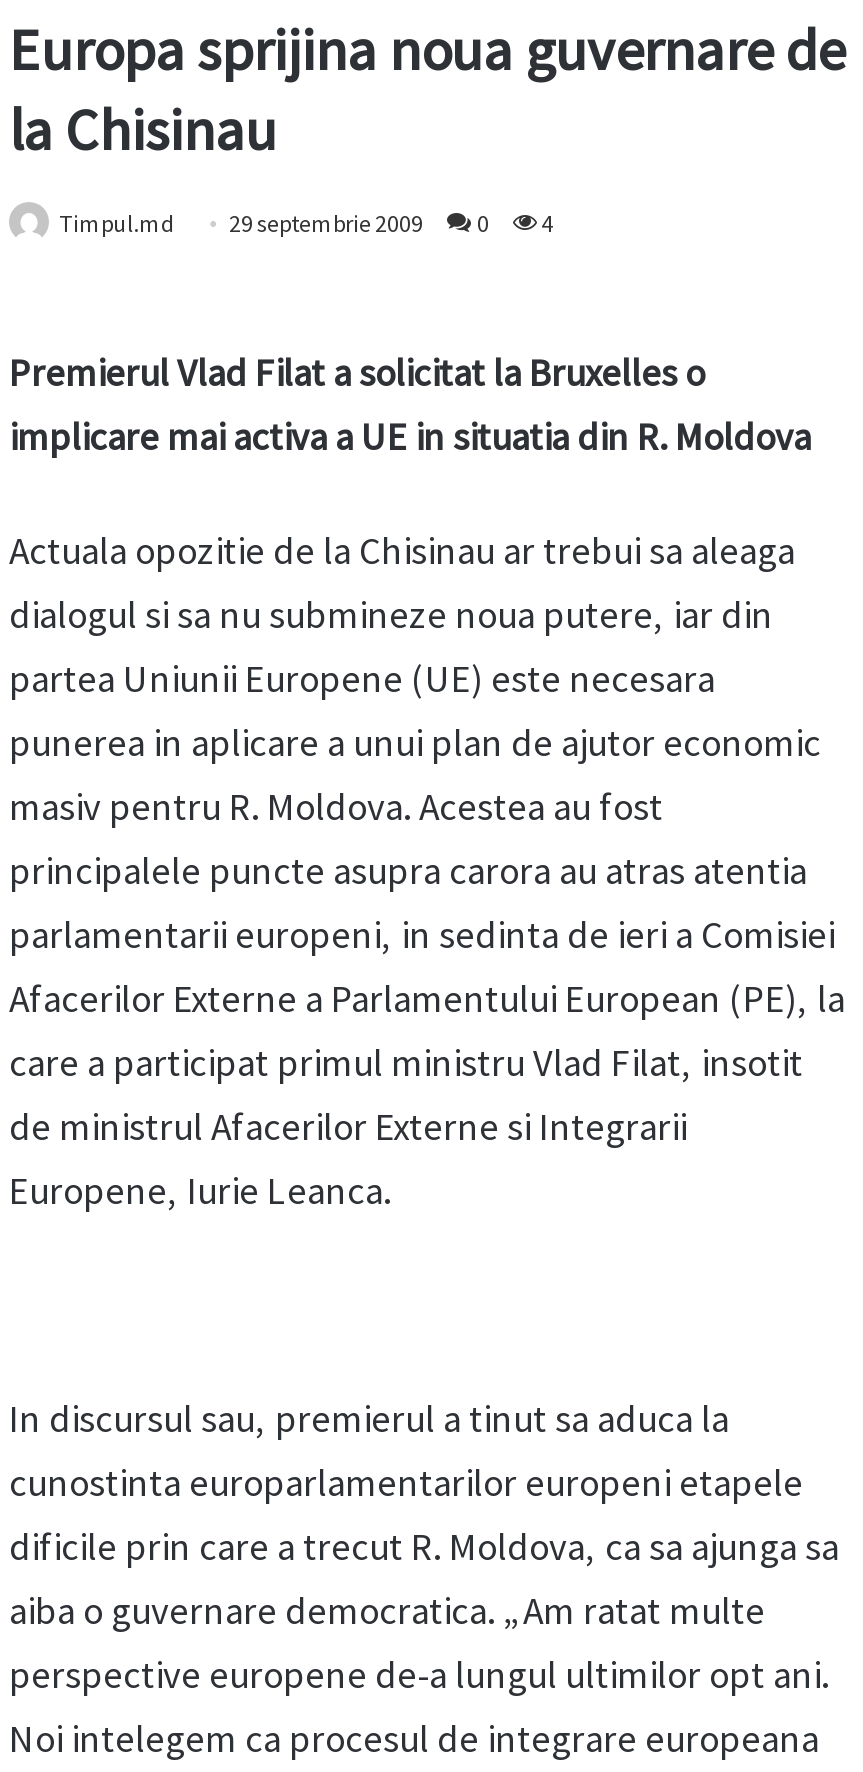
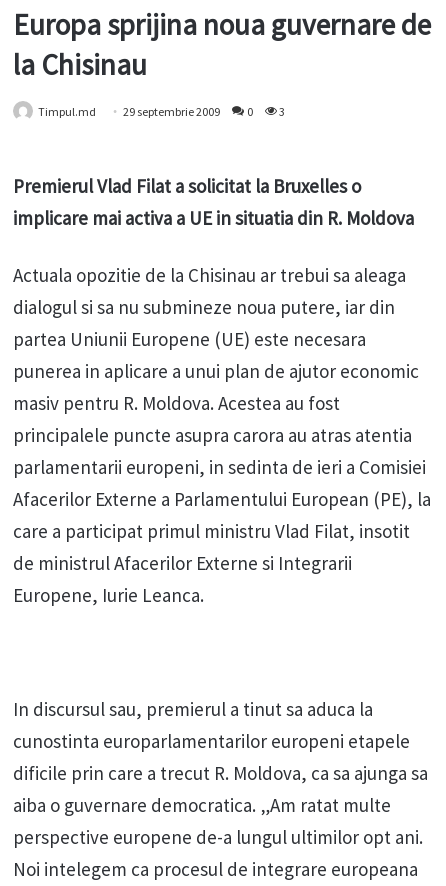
[59,209,553,239] Timpul.md 29 septembrie 2009 0 4 -> [38,104,285,119] Timpul.md 29 septembrie 2009 0 3

